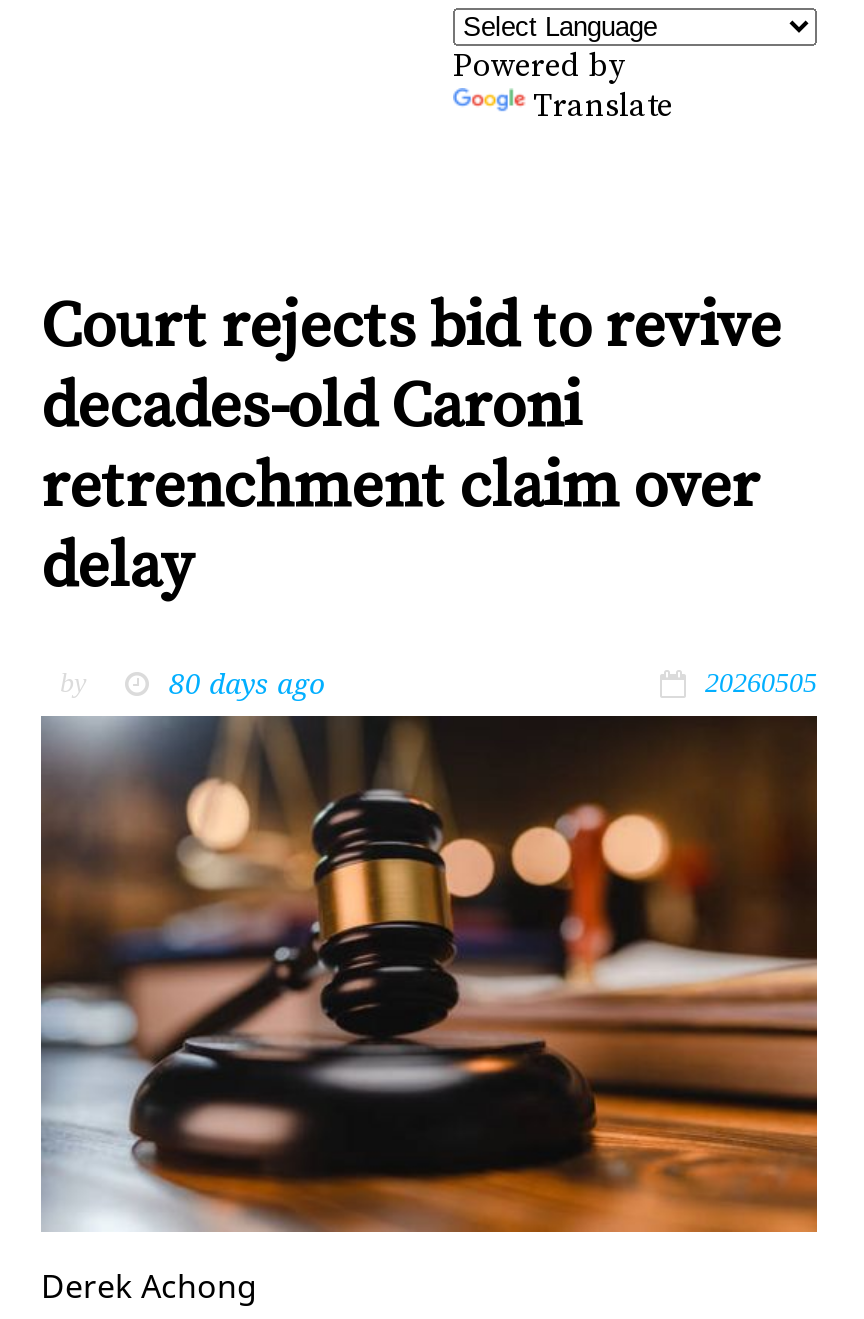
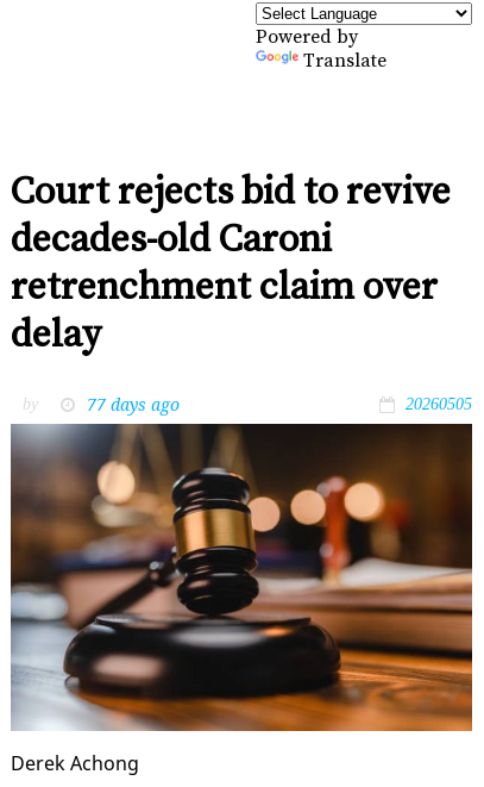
[169,664,325,702] 80 days ago -> [87,393,180,415] 77 days ago

